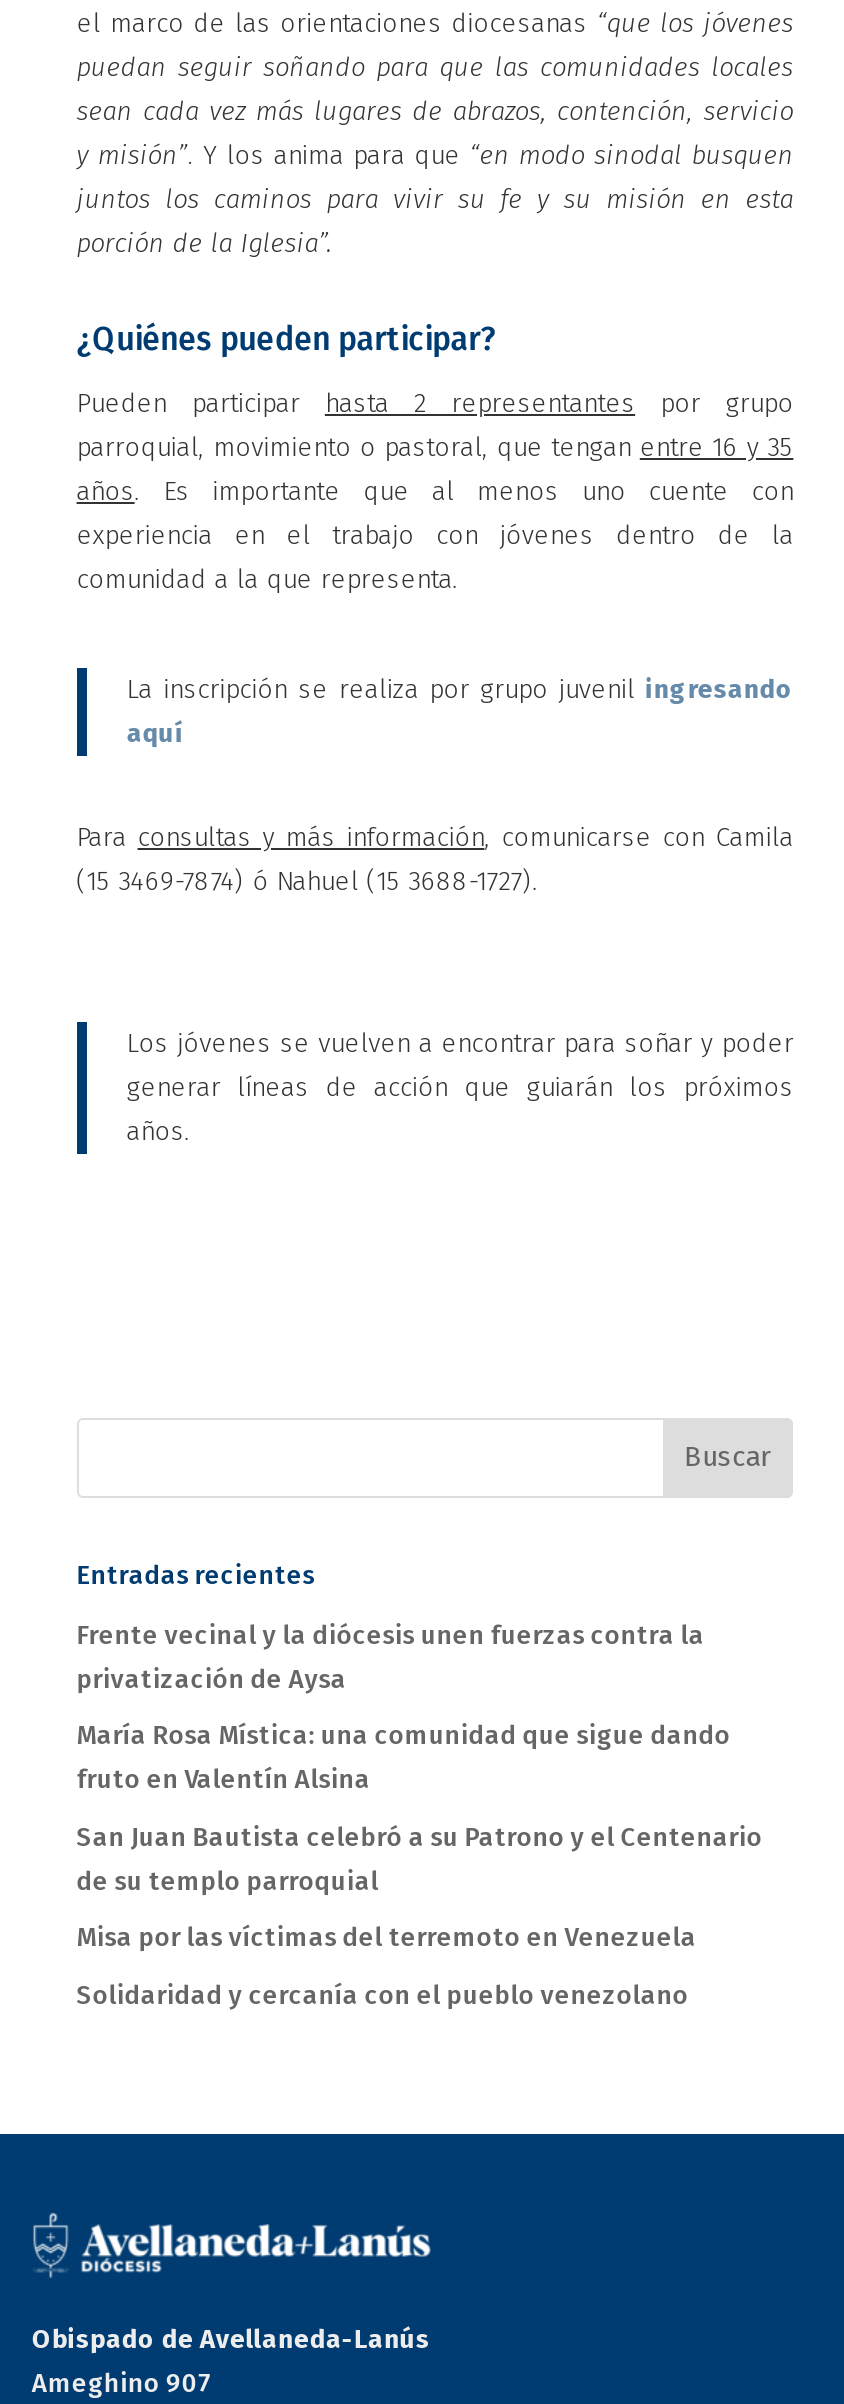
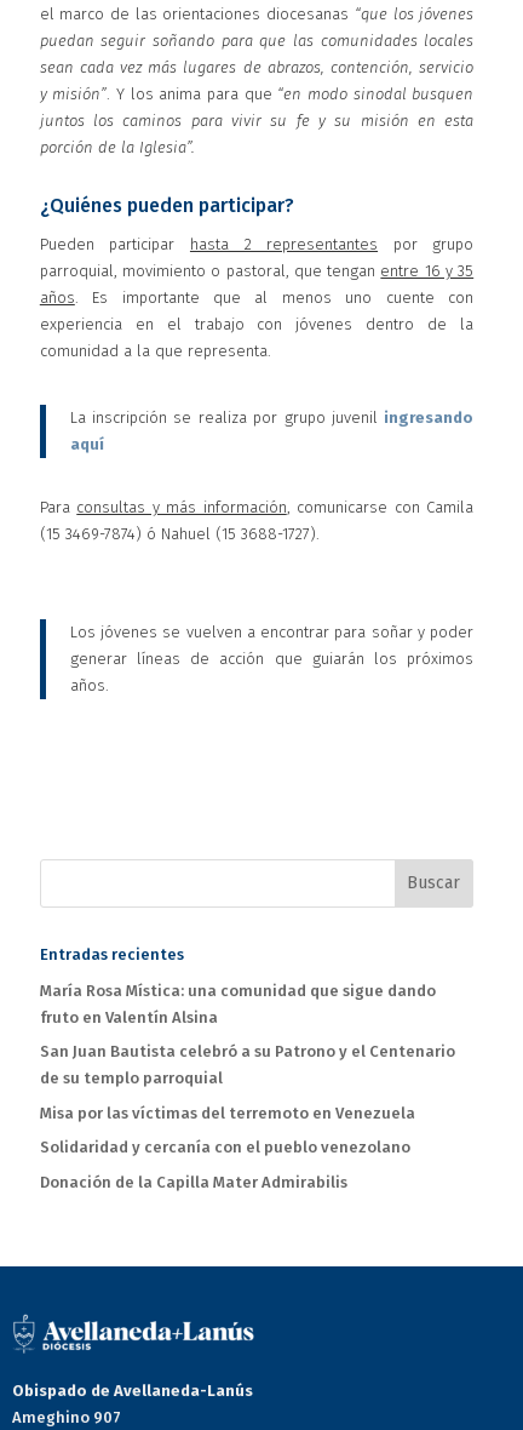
[77,1620,705,1694] Frente vecinal y la diócesis unen fuerzas contra la | privatización de Aysa -> none
moved [77,1721,763,2010] -> [40,981,455,1157]: María Rosa Mística: una comunidad que sigue dando | fruto en Valentín Alsina | San Juan Bautista celebró a su Patrono y el Centenario | de su templo parroquial | Misa por las víctimas del terremoto en Venezuela | Solidaridad y cercanía con el pueblo venezolano
none -> [40,1173,347,1191] Donación de la Capilla Mater Admirabilis

